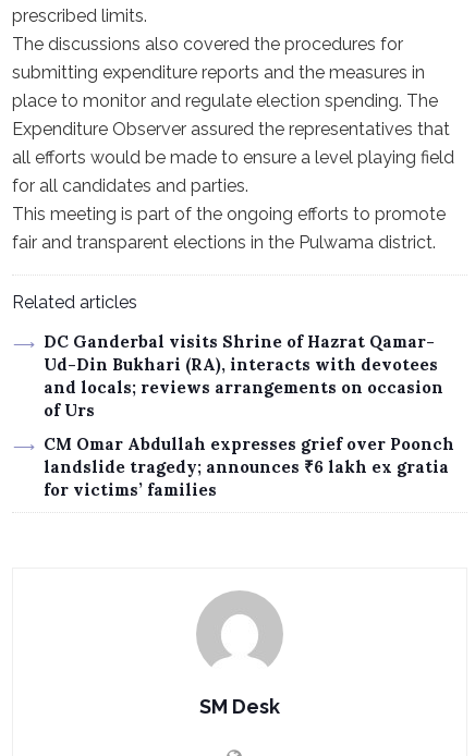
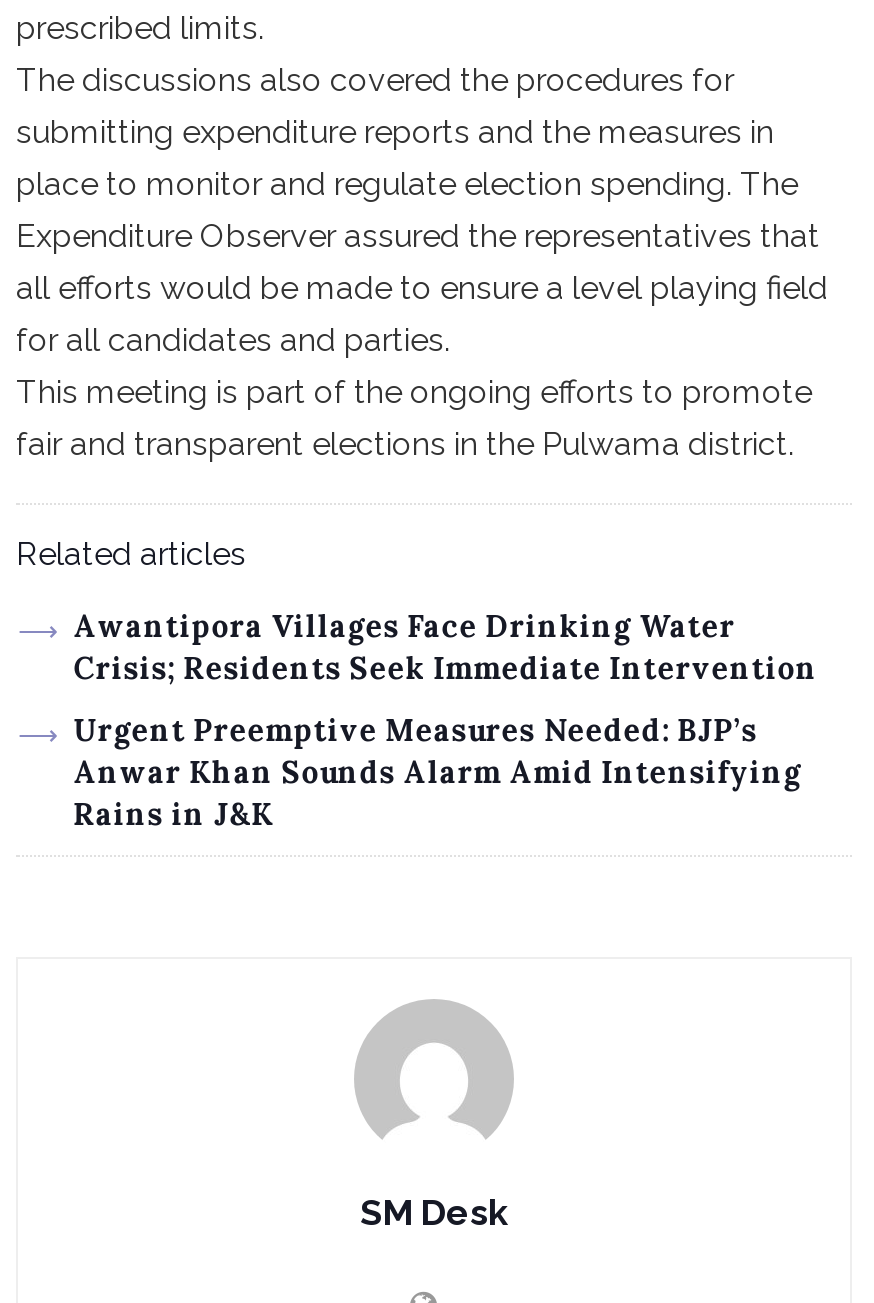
[43,331,443,420] DC Ganderbal visits Shrine of Hazrat Qamar- | Ud-Din Bukhari (RA), interacts with devotees | and locals; reviews arrangements on occasion | of Urs -> [74,607,818,687] Awantipora Villages Face Drinking Water | Crisis; Residents Seek Immediate Intervention
[43,433,454,500] CM Omar Abdullah expresses grief over Poonch | landslide tragedy; announces ₹6 lakh ex gratia | for victims’ families -> [74,711,802,833] Urgent Preemptive Measures Needed: BJP’s | Anwar Khan Sounds Alarm Amid Intensifying | Rains in J&K

